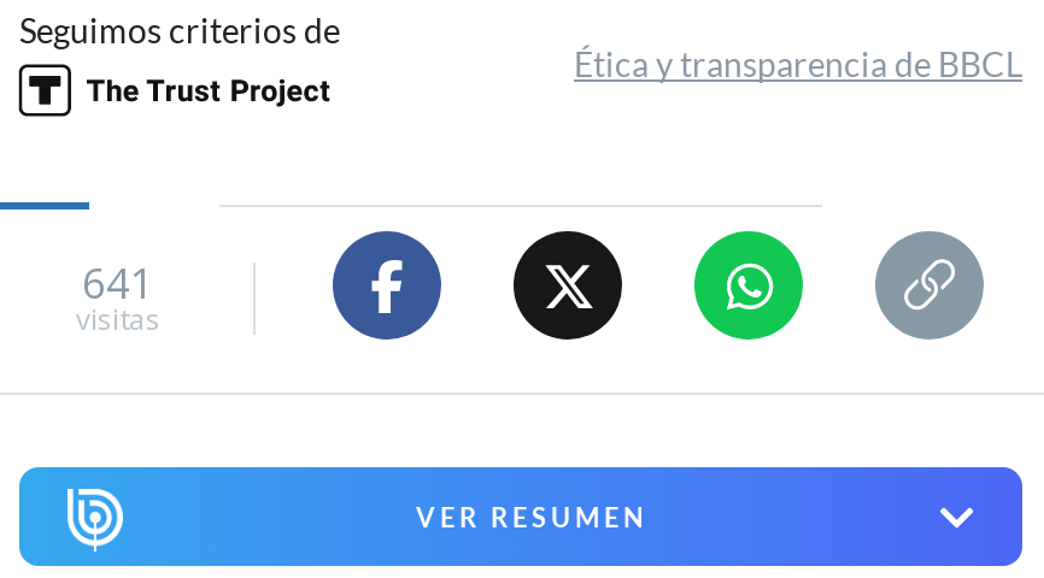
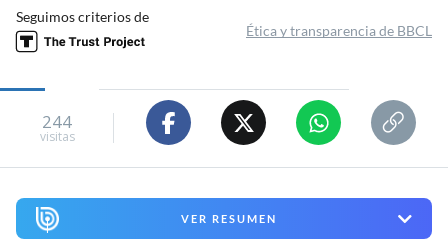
[82,255,154,311] 641 -> [42,110,72,133] 244

